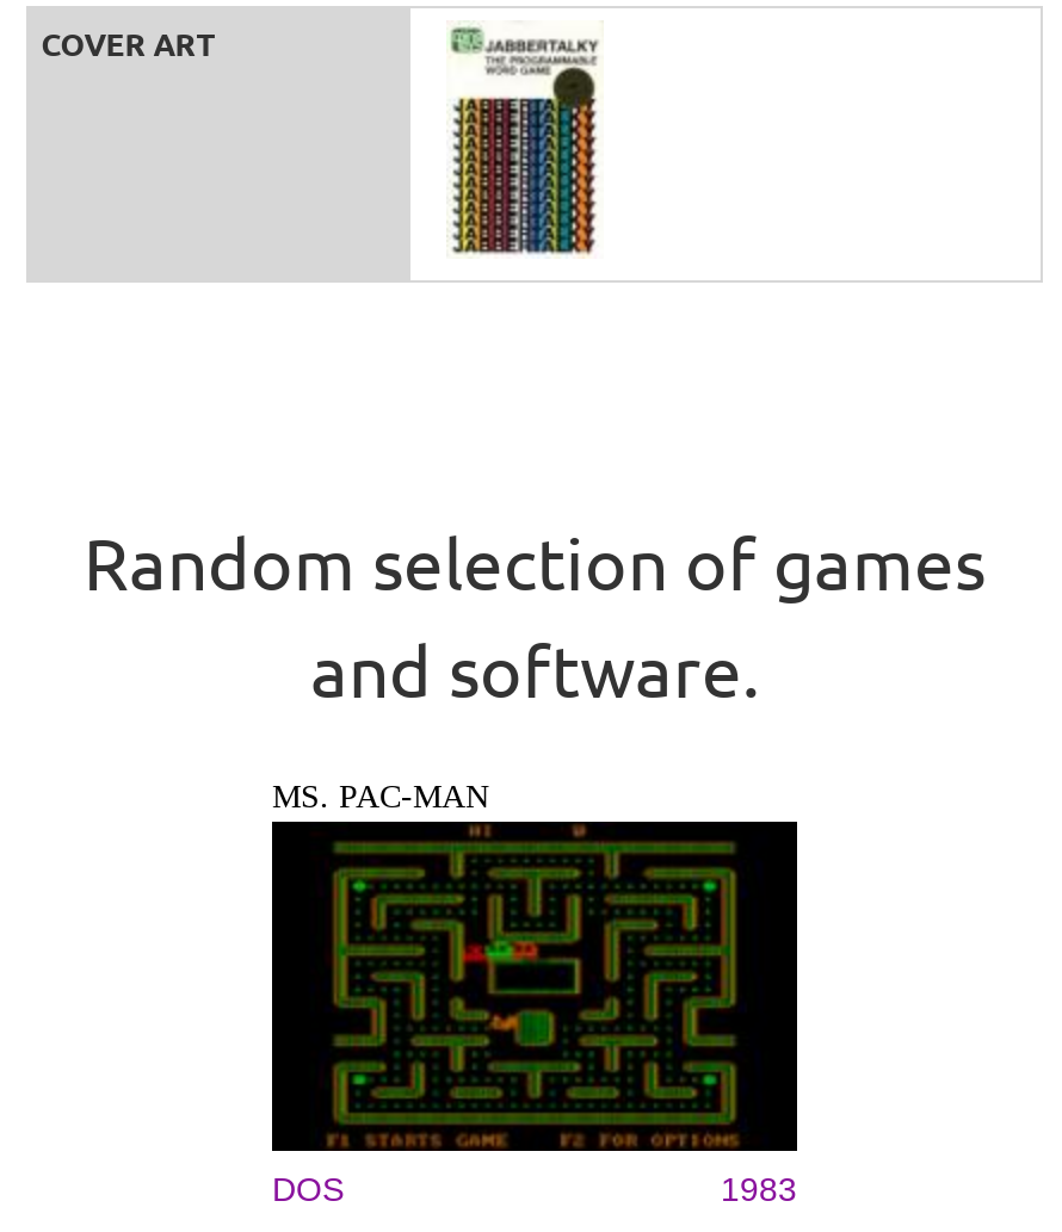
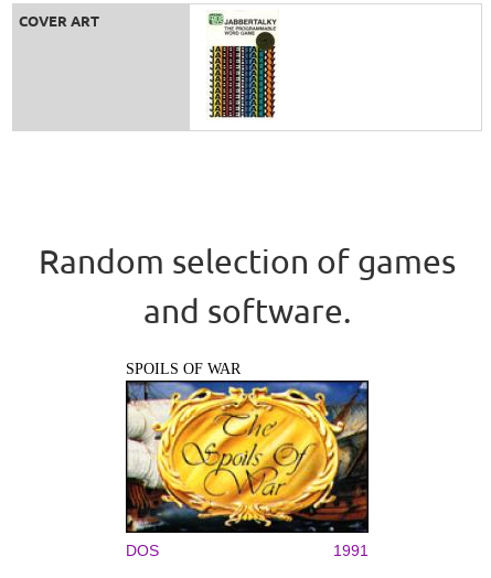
[272,778,489,813] MS. PAC-MAN -> [126,360,241,377] SPOILS OF WAR
[272,822,797,1207] [image] | 1983 -> [126,381,369,559] [image] | 1991

